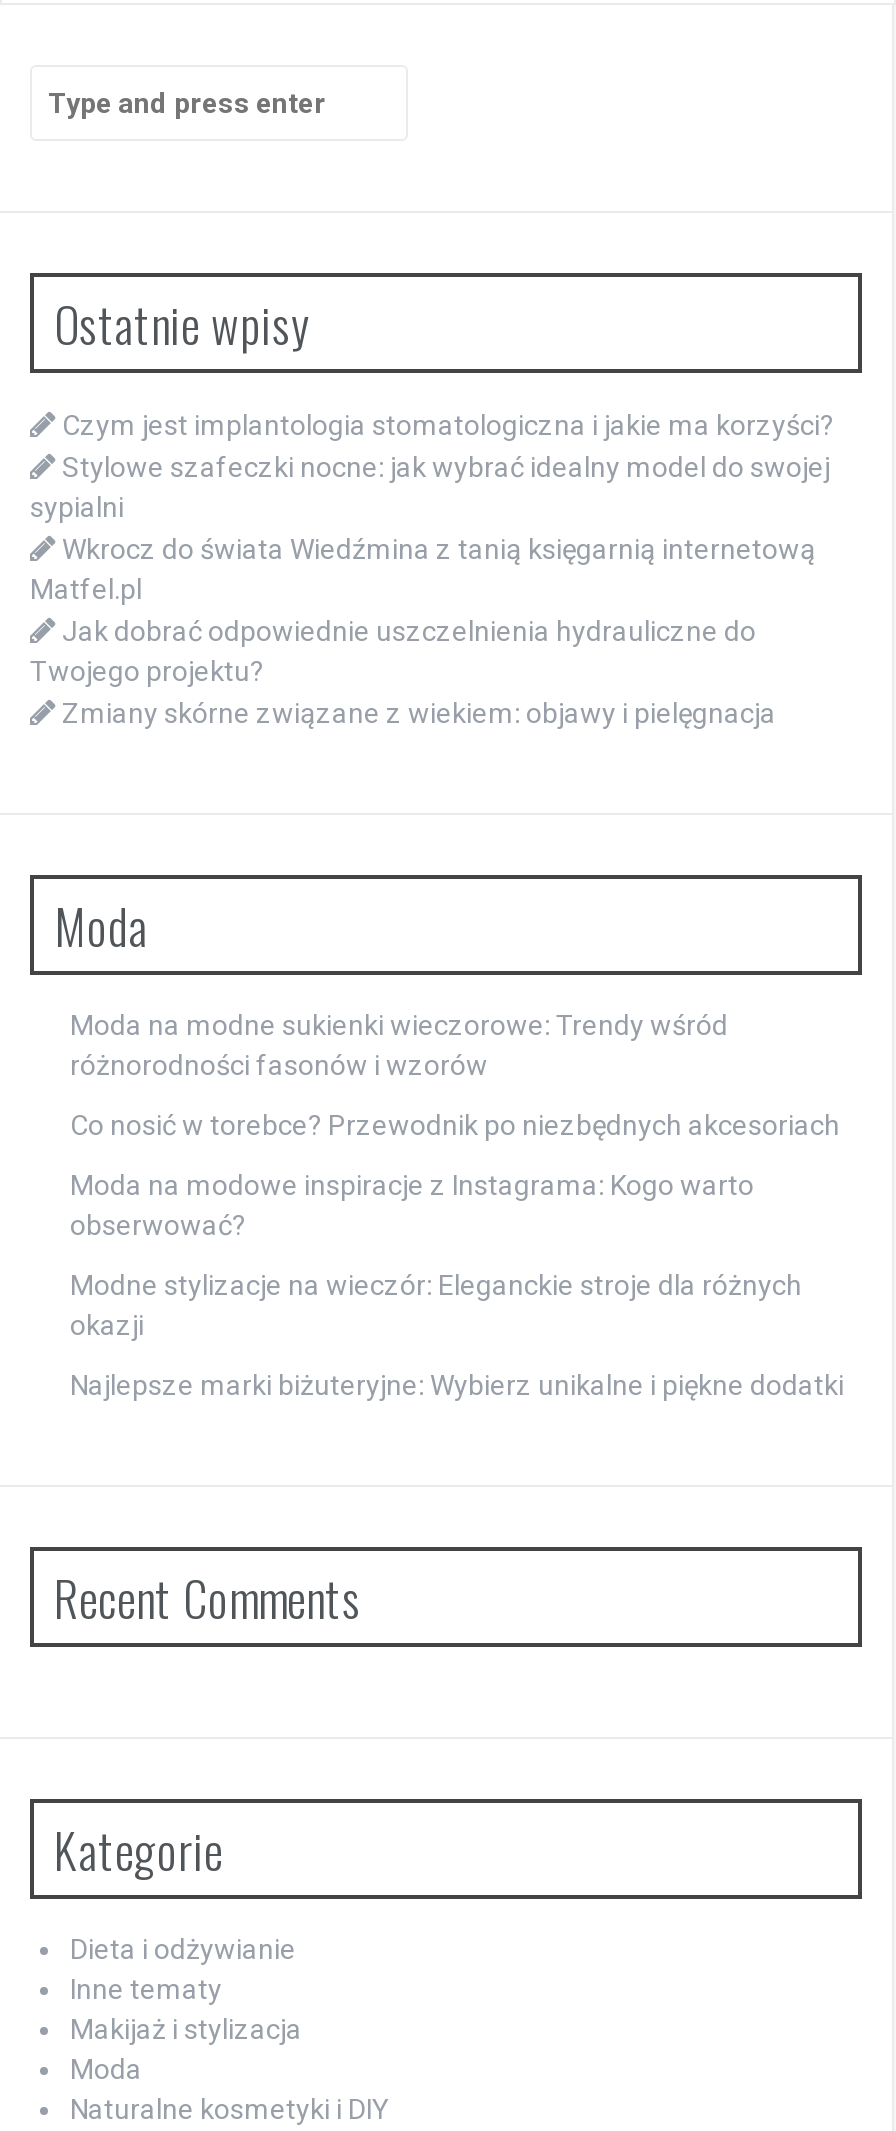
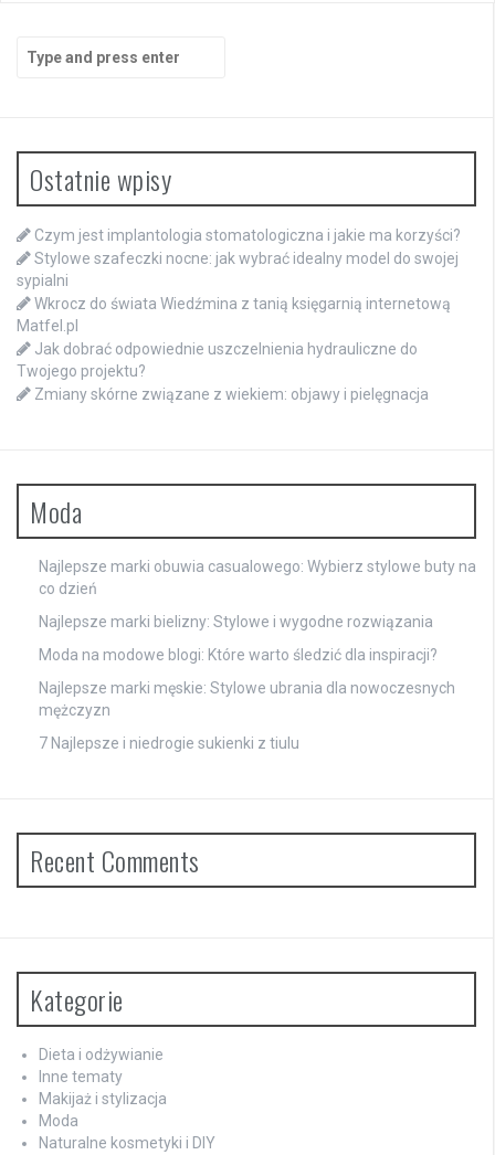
[70,1009,728,1081] Moda na modne sukienki wieczorowe: Trendy wśród | różnorodności fasonów i wzorów -> [39,558,476,598] Najlepsze marki obuwia casualowego: Wybierz stylowe buty na | co dzień
[70,1109,840,1141] Co nosić w torebce? Przewodnik po niezbędnych akcesoriach -> [39,613,433,631] Najlepsze marki bielizny: Stylowe i wygodne rozwiązania
[70,1169,754,1241] Moda na modowe inspiracje z Instagrama: Kogo warto | obserwować? -> [39,646,438,664] Moda na modowe blogi: Które warto śledzić dla inspiracji?
[70,1269,802,1341] Modne stylizacje na wieczór: Eleganckie stroje dla różnych | okazji -> [39,679,455,719] Najlepsze marki męskie: Stylowe ubrania dla nowoczesnych | mężczyzn
[70,1369,844,1401] Najlepsze marki biżuteryjne: Wybierz unikalne i piękne dodatki -> [39,735,299,752] 7 Najlepsze i niedrogie sukienki z tiulu

